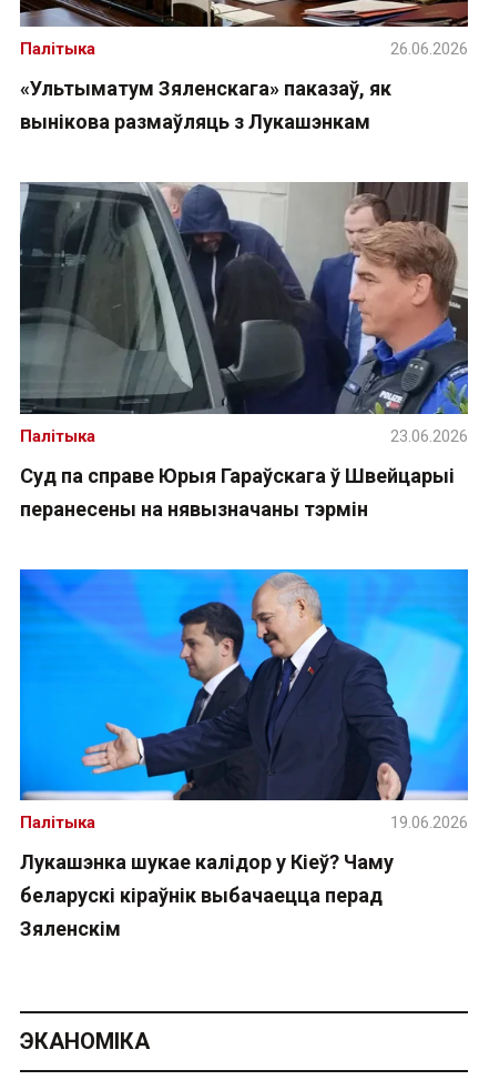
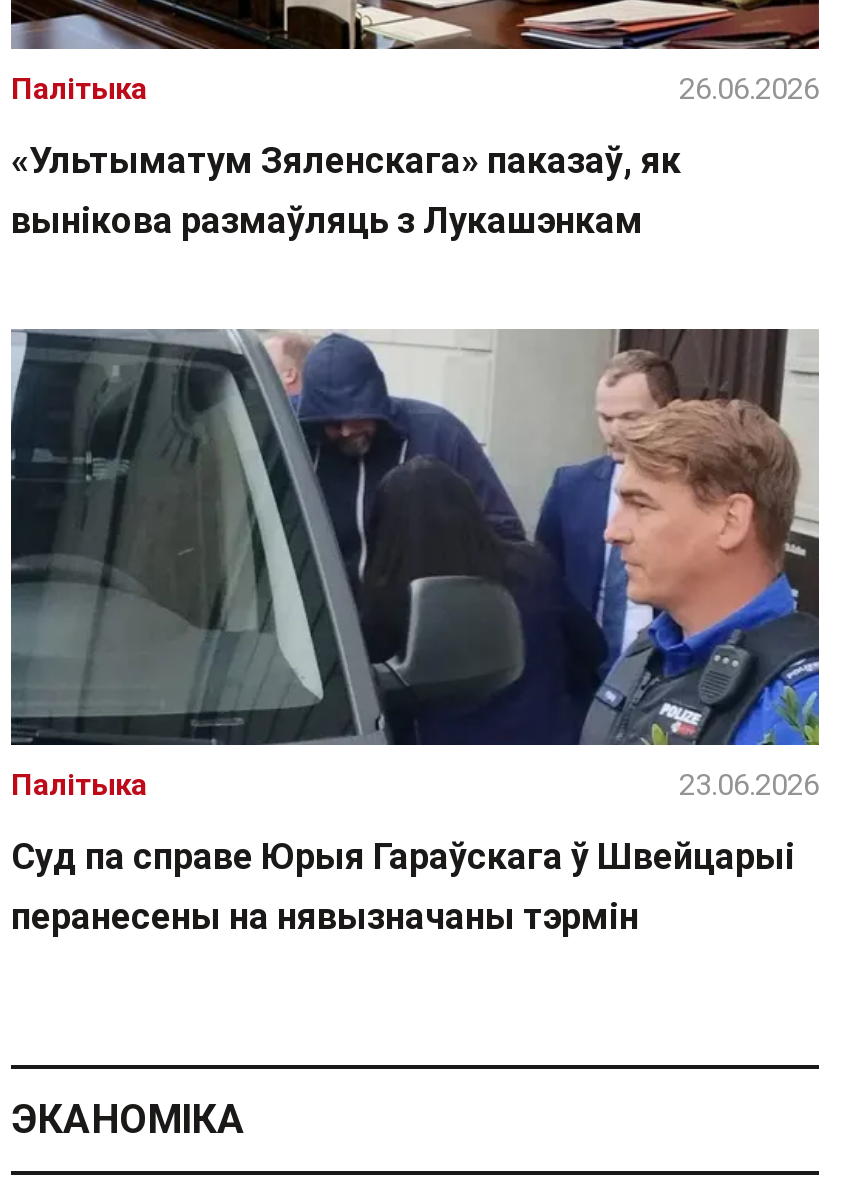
[19,568,469,833] [image] | Палітыка | 19.06.2026 -> none
[20,850,394,940] Лукашэнка шукае калідор у Кіеў? Чаму | беларускі кіраўнік выбачаецца перад | Зяленскім -> none

